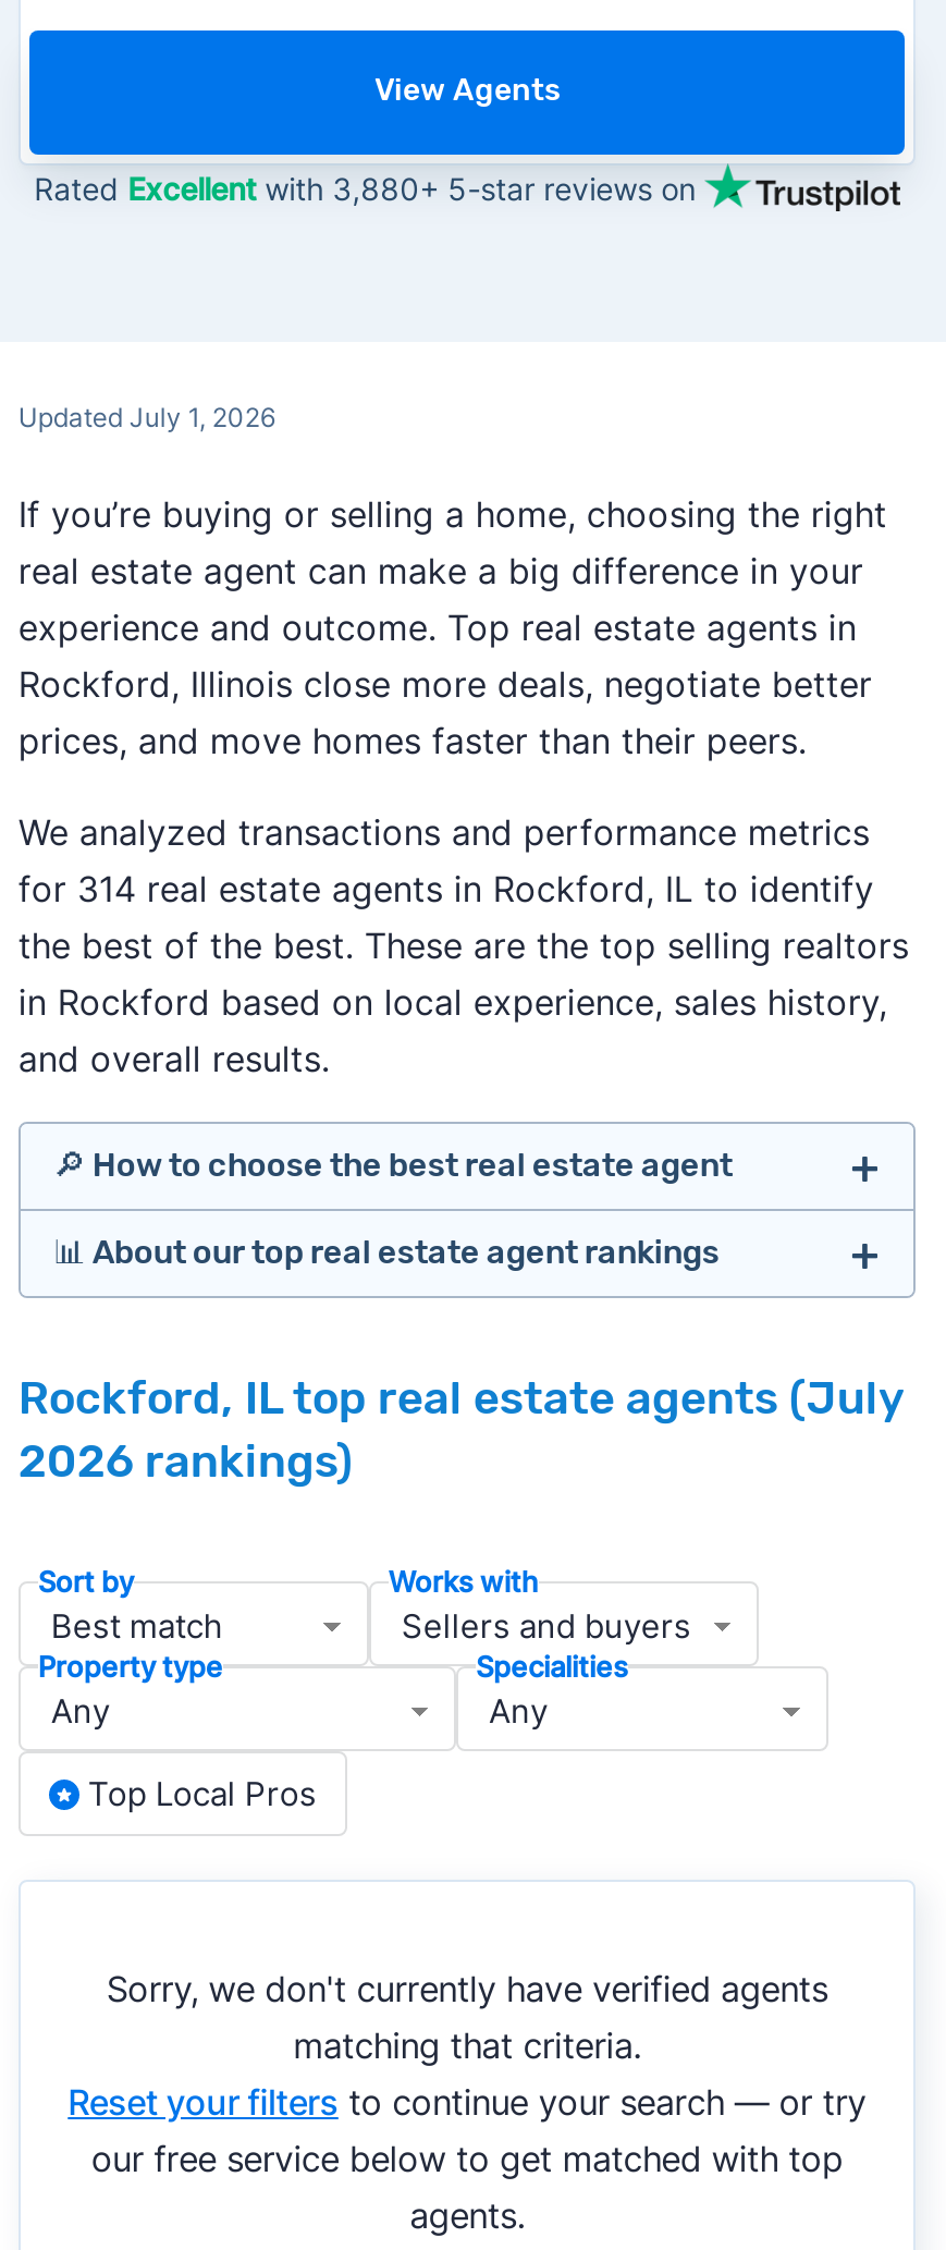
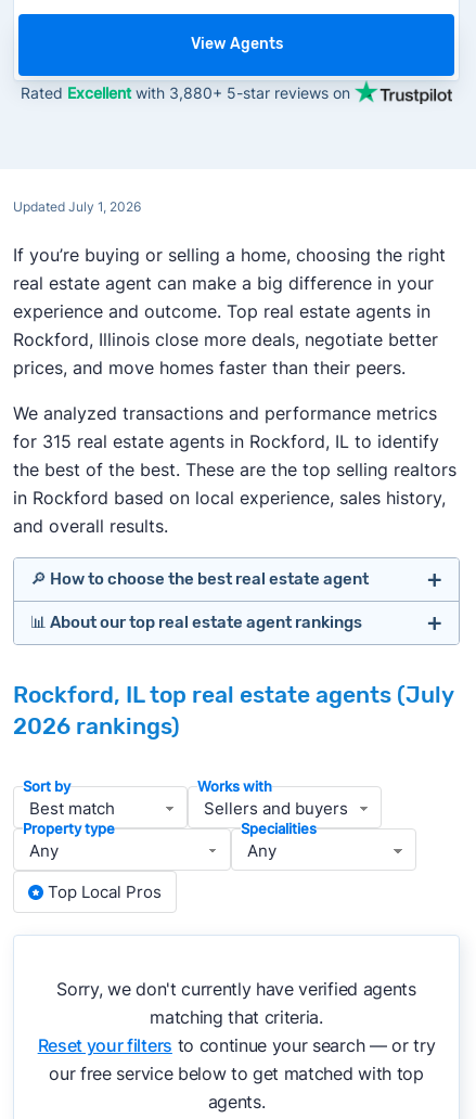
[18,867,874,910] for 314 real estate agents in Rockford, IL to identify -> [13,430,439,452] for 315 real estate agents in Rockford, IL to identify

